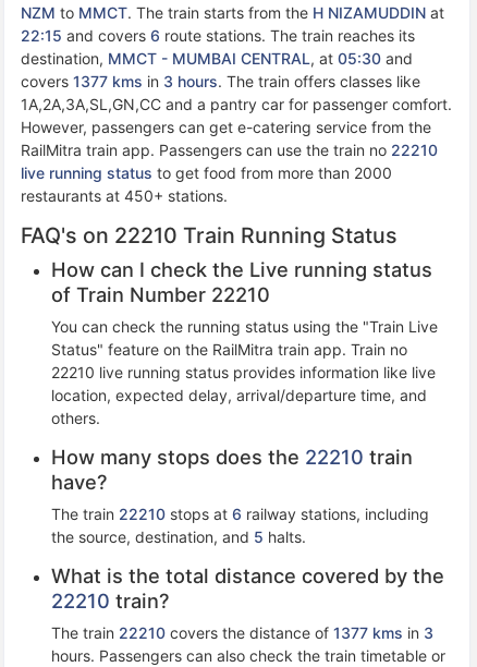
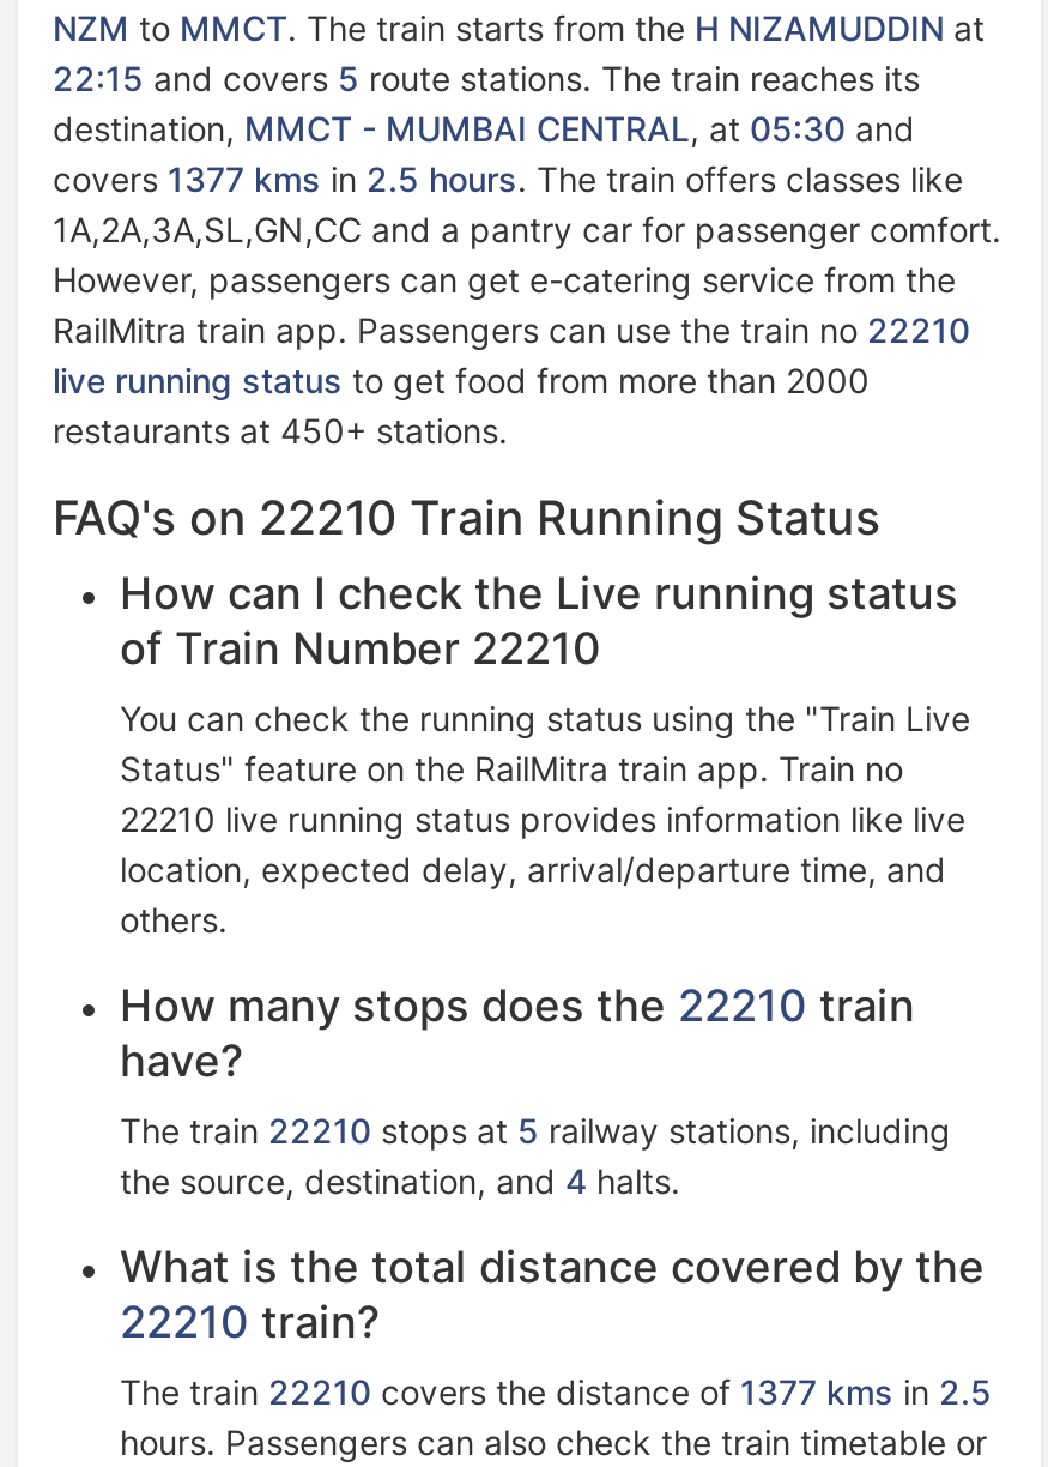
[20,26,414,44] 22:15 and covers 6 route stations. The train reaches its -> [53,56,920,97] 22:15 and covers 5 route stations. The train reaches its
[20,71,420,90] covers 1377 kms in 3 hours. The train offers classes like -> [53,157,963,198] covers 1377 kms in 2.5 hours. The train offers classes like
[51,504,429,523] The train 22210 stops at 6 railway stations, including -> [120,1109,951,1149] The train 22210 stops at 5 railway stations, including
[51,527,305,545] the source, destination, and 5 halts. -> [120,1159,680,1200] the source, destination, and 4 halts.
[51,623,433,641] The train 22210 covers the distance of 1377 kms in 3 -> [120,1370,992,1411] The train 22210 covers the distance of 1377 kms in 2.5

